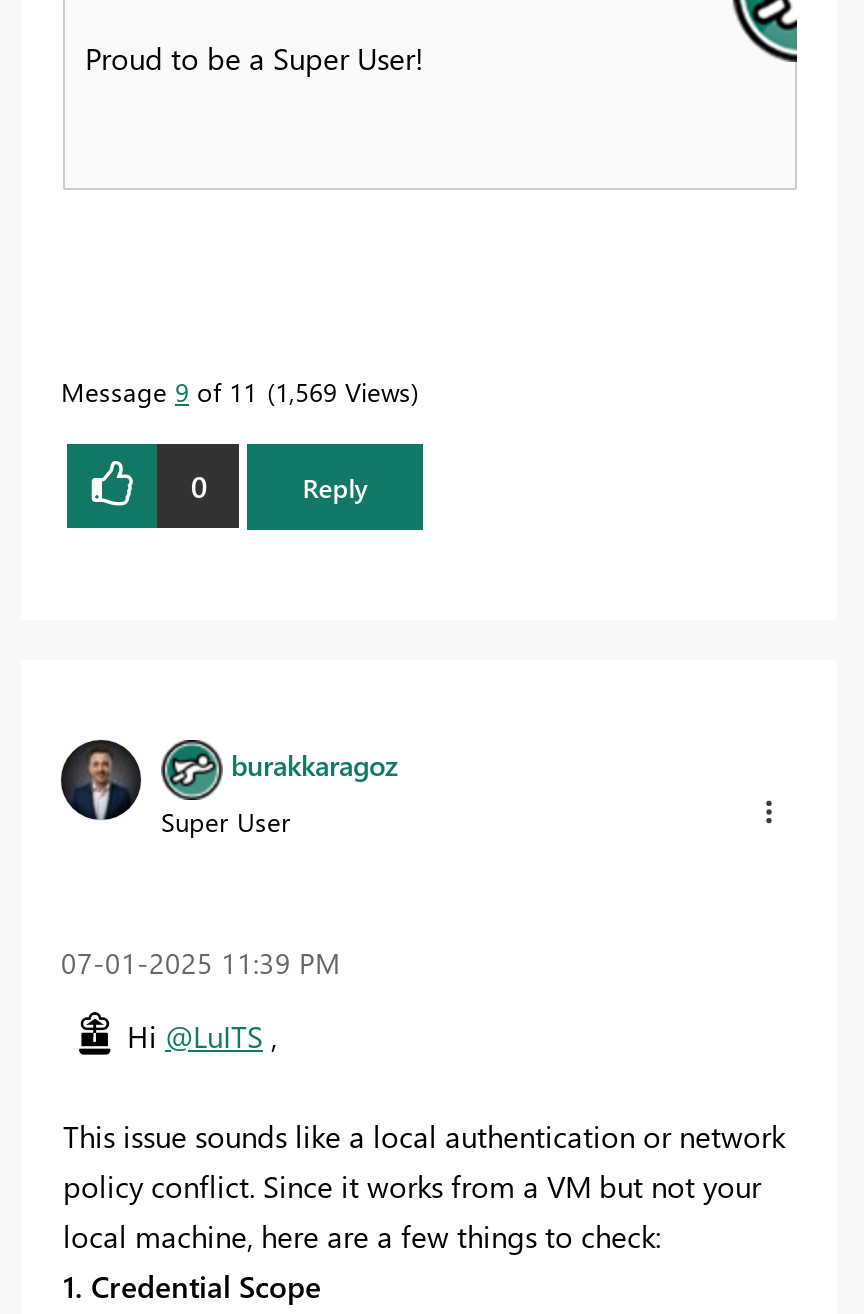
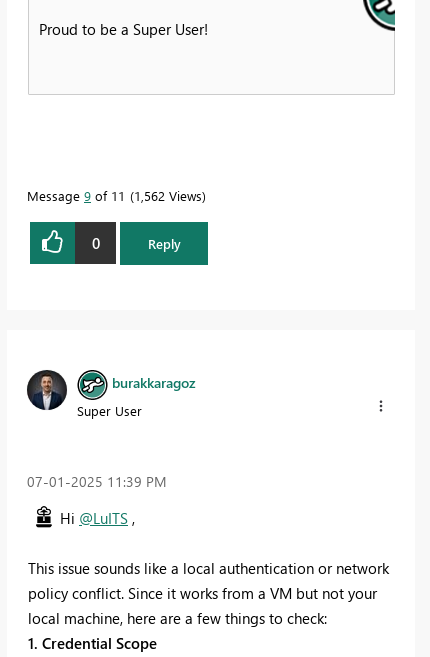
[61,375,411,409] Message 9 of 11 1,569 Views -> [27,187,202,204] Message 9 of 11 1,562 Views

